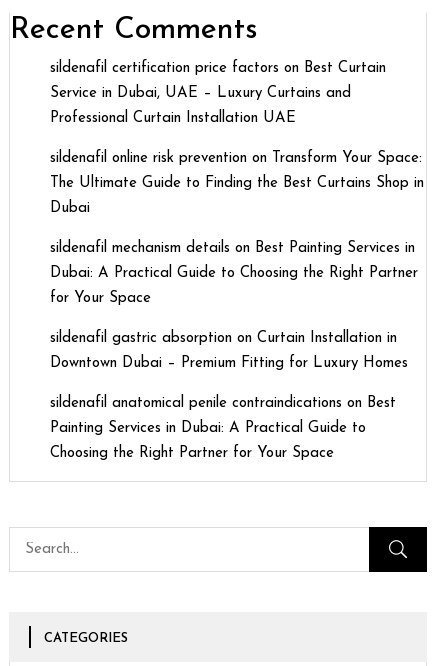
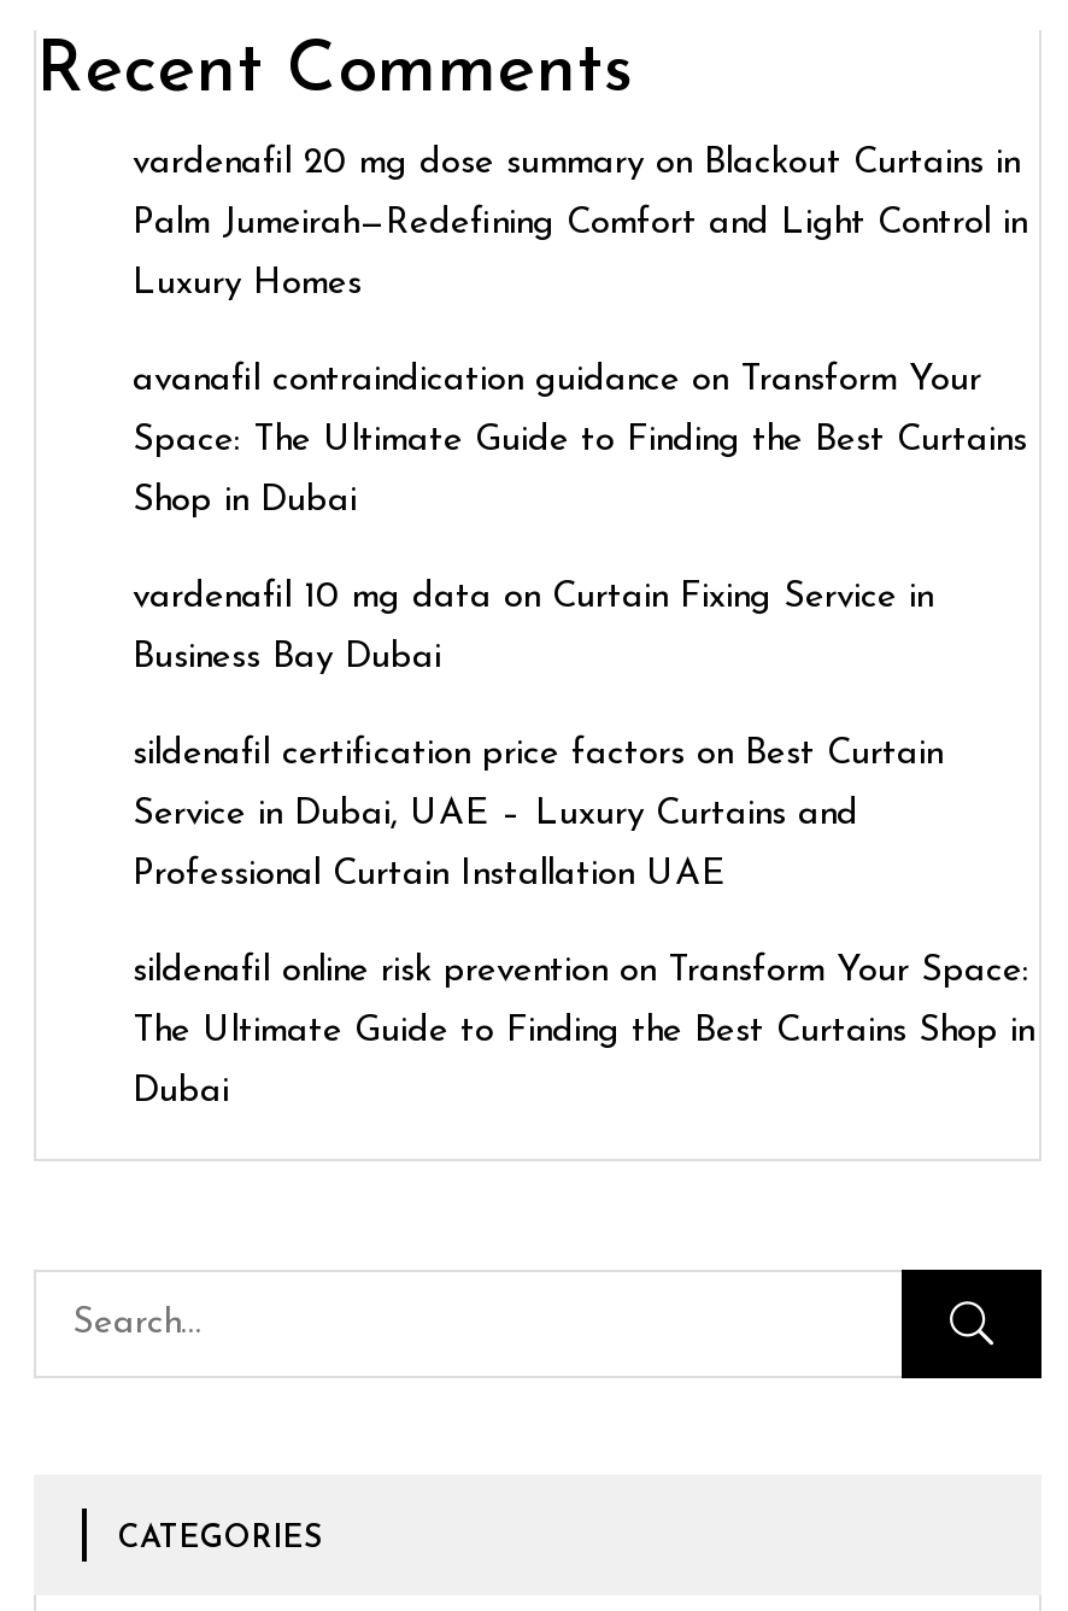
none -> [133,147,1027,677] vardenafil 20 mg dose summary on Blackout Curtains in | Palm Jumeirah—Redefining Comfort and Light Control in | Luxury Homes | avanafil contraindication guidance on Transform Your | Space: The Ultimate Guide to Finding the Best Curtains | Shop in Dubai | vardenafil 10 mg data on Curtain Fixing Service in | Business Bay Dubai
moved [50,61,424,216] -> [133,737,1034,1111]: sildenafil certification price factors on Best Curtain | Service in Dubai, UAE – Luxury Curtains and | Professional Curtain Installation UAE | sildenafil online risk prevention on Transform Your Space: | The Ultimate Guide to Finding the Best Curtains Shop in | Dubai
[50,241,418,461] sildenafil mechanism details on Best Painting Services in | Dubai: A Practical Guide to Choosing the Right Partner | for Your Space | sildenafil gastric absorption on Curtain Installation in | Downtown Dubai – Premium Fitting for Luxury Homes | sildenafil anatomical penile contraindications on Best | Painting Services in Dubai: A Practical Guide to | Choosing the Right Partner for Your Space -> none

